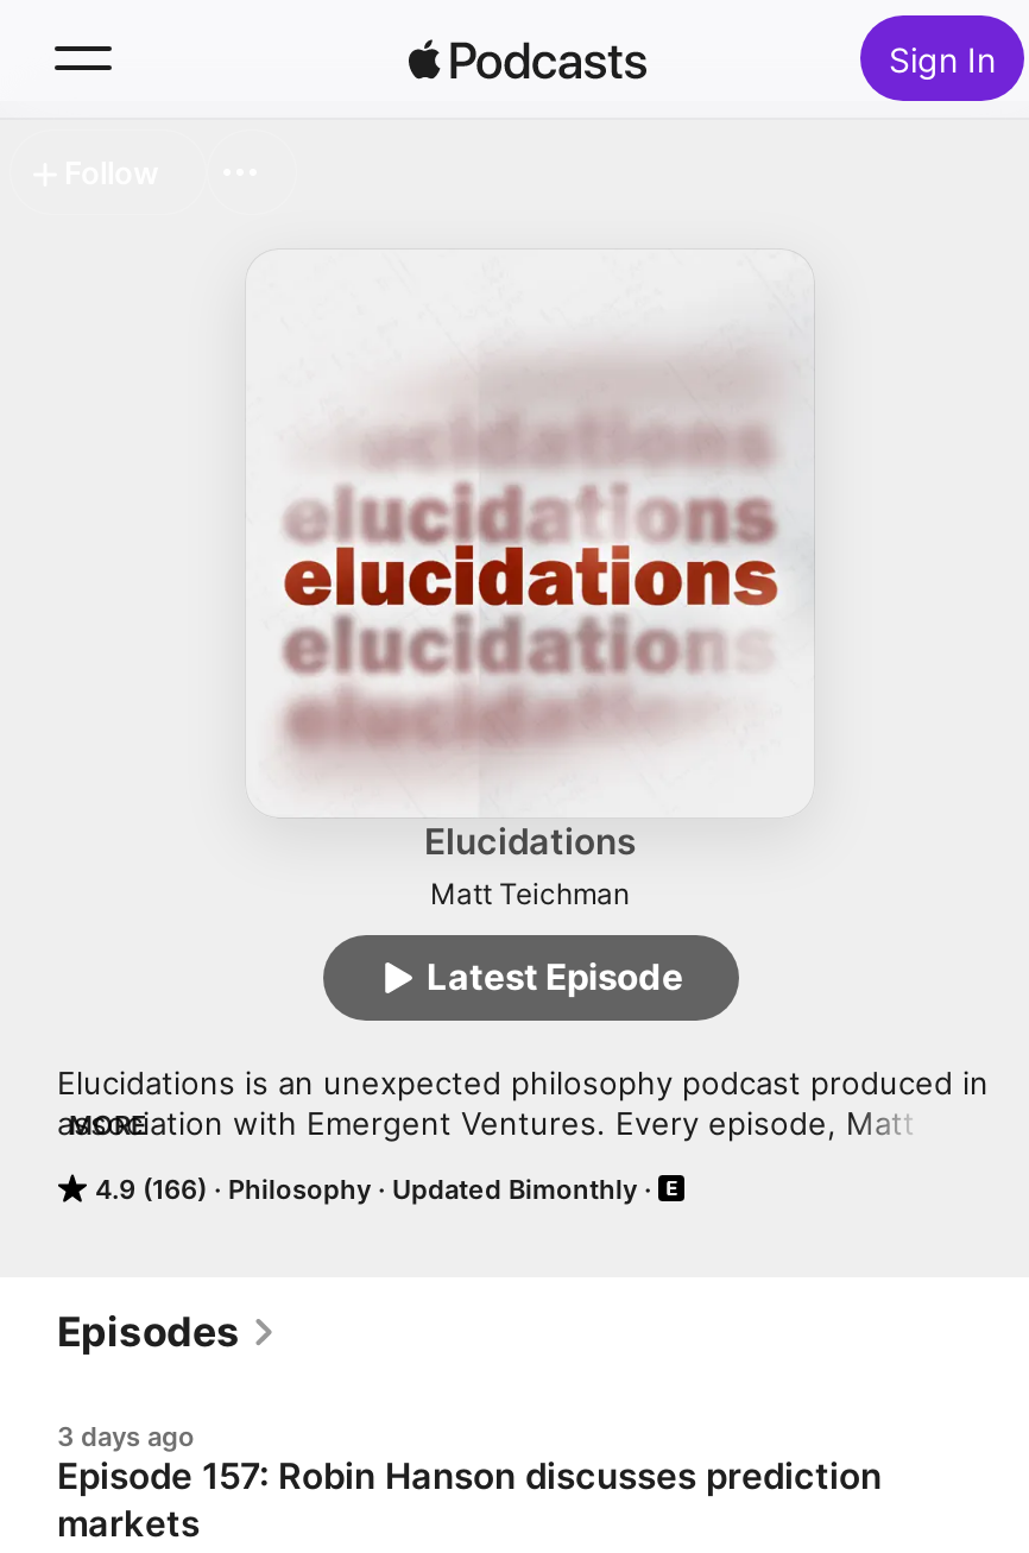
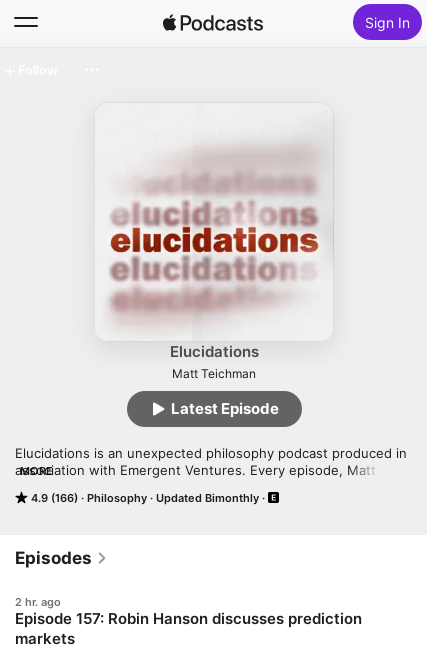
[57,1420,195,1453] 3 days ago -> [15,595,61,609] 2 hr. ago

